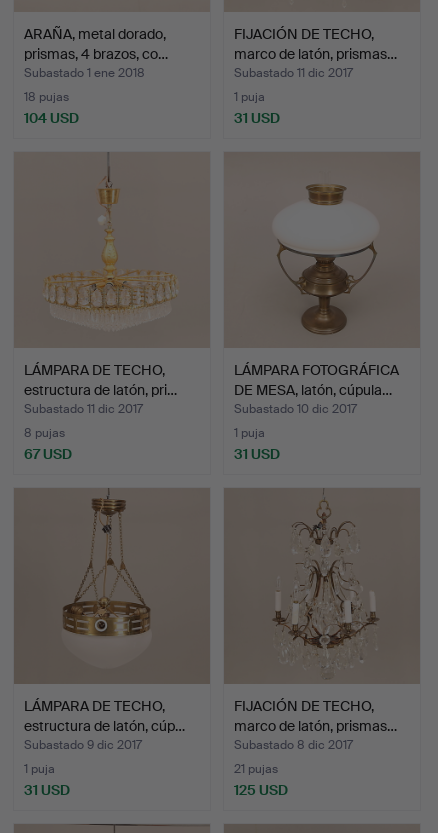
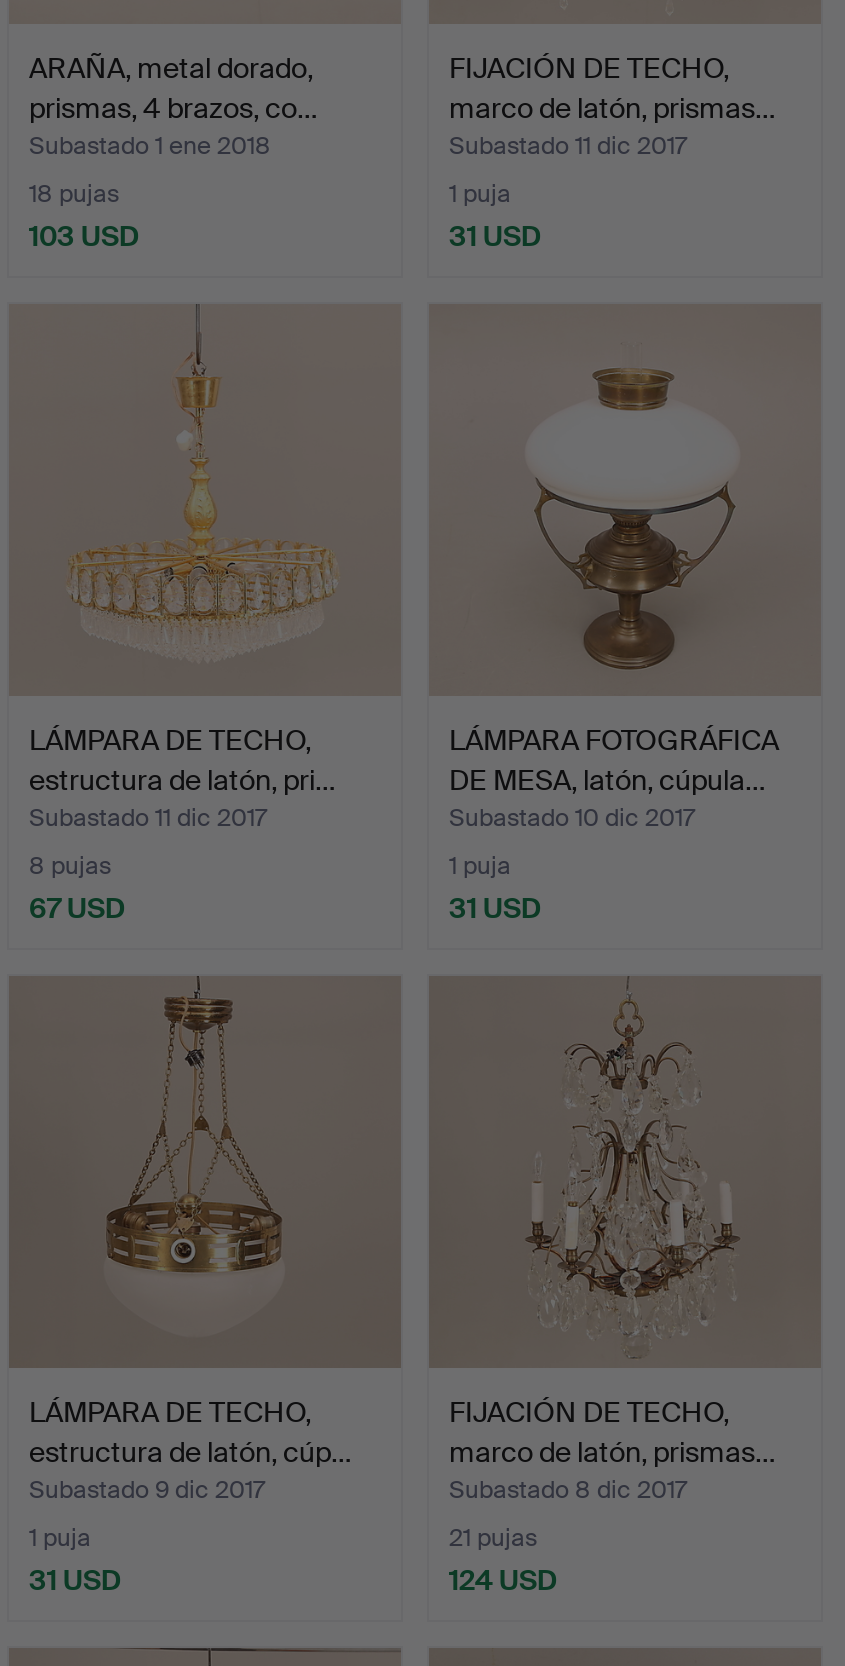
[24,109,79,127] 104 USD -> [29,218,139,254] 103 USD
[234,781,288,799] 125 USD -> [449,1562,557,1598] 124 USD

